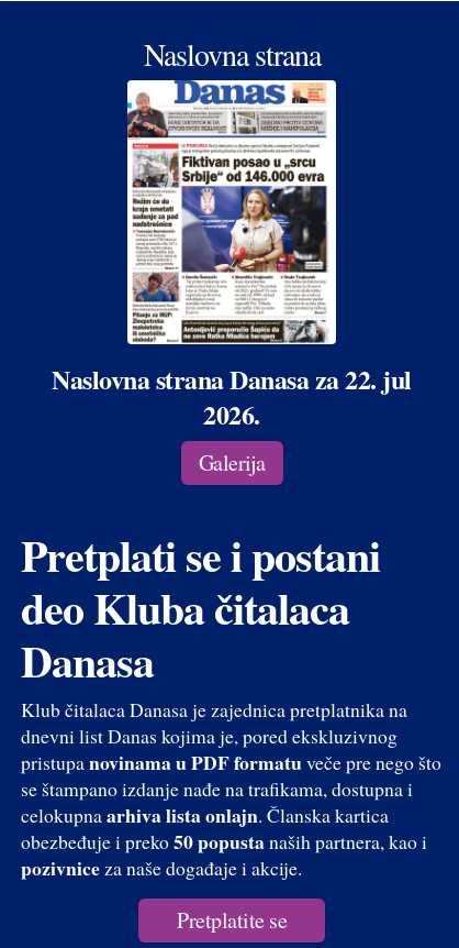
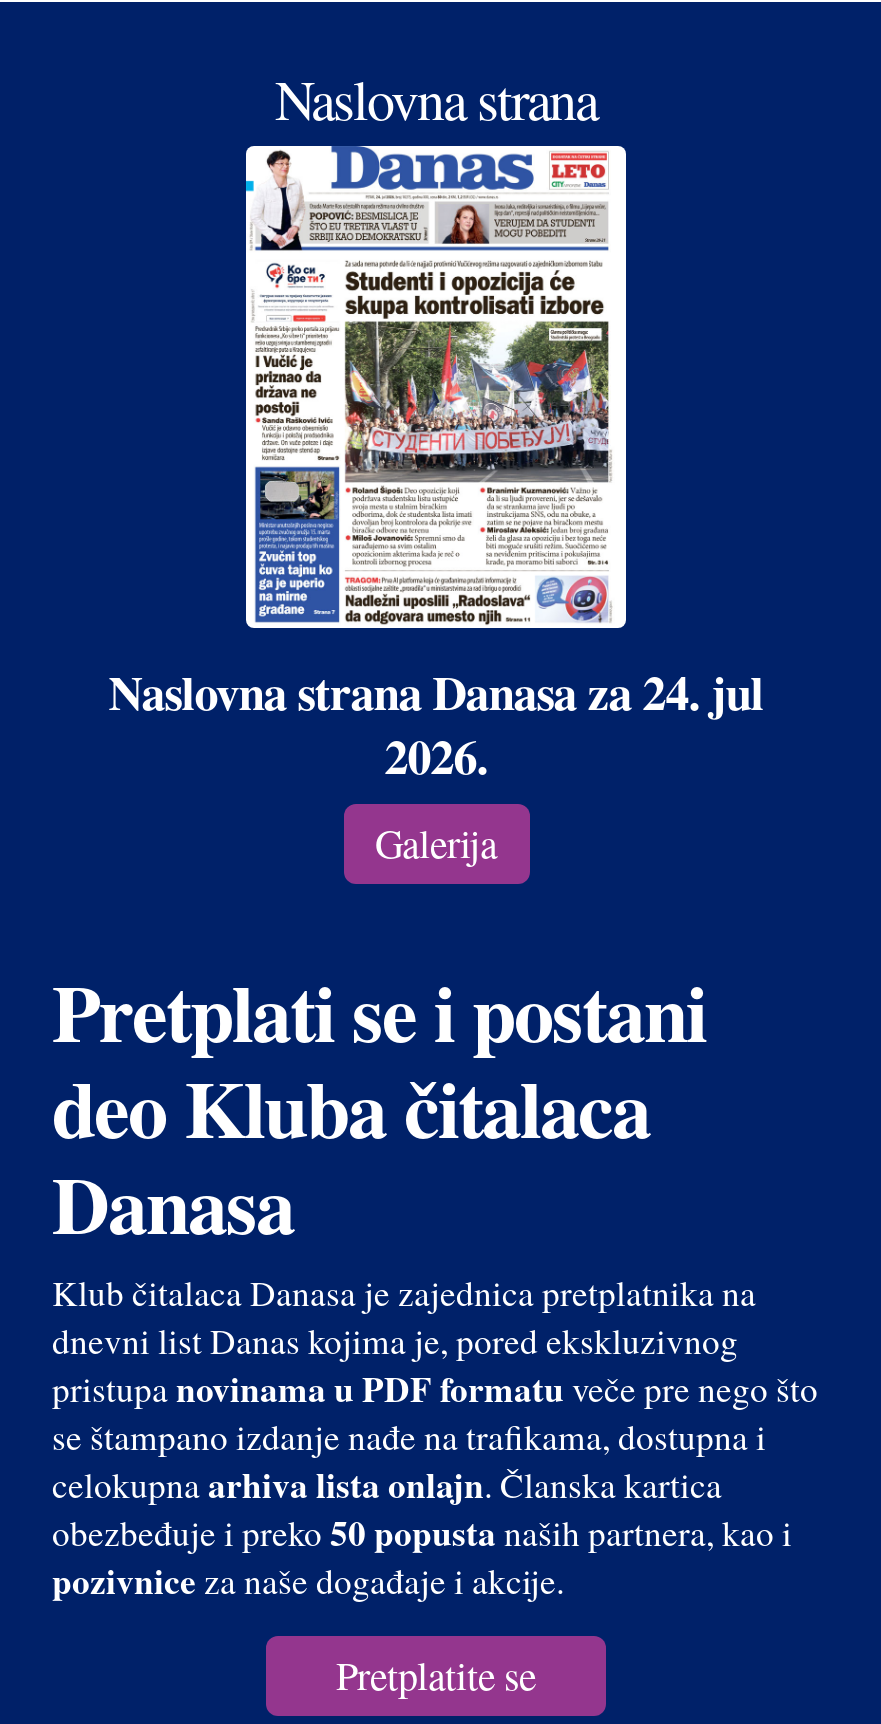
[52,81,412,398] [image] | Naslovna strana Danasa za 22. jul -> [108,150,764,726] [image] | Naslovna strana Danasa za 24. jul

